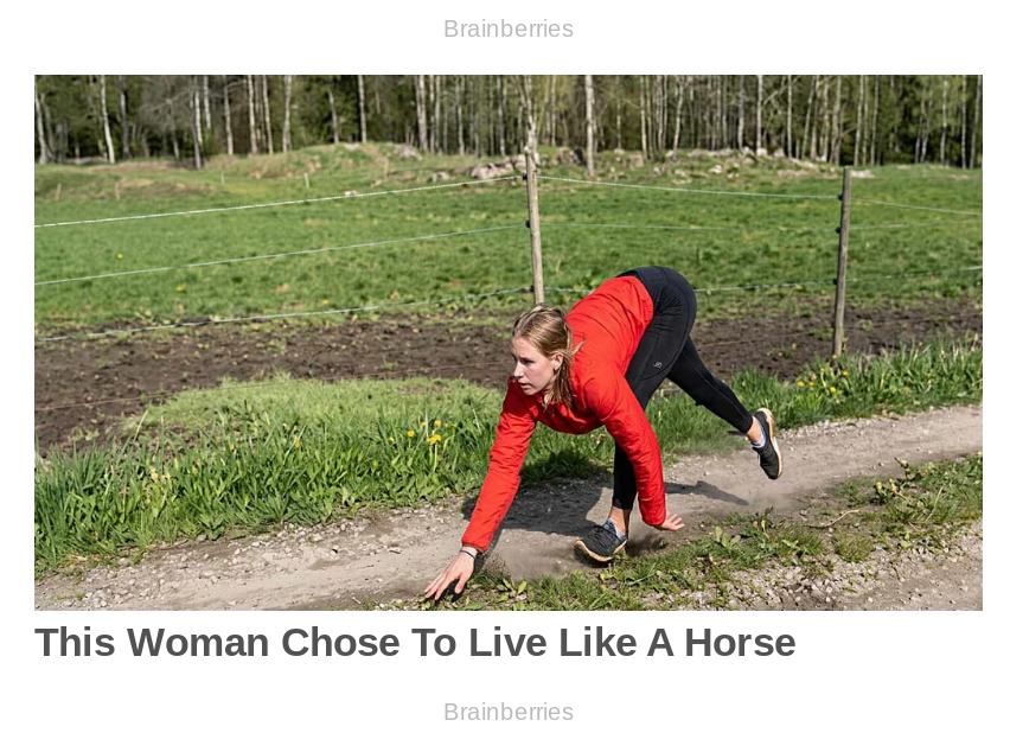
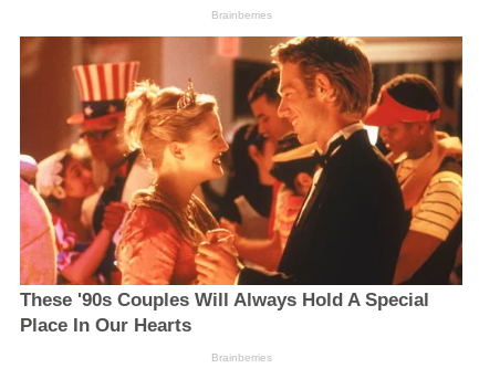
[32,72,985,665] [image] | This Woman Chose To Live Like A Horse -> [19,35,464,336] [image] | These '90s Couples Will Always Hold A Special | Place In Our Hearts

